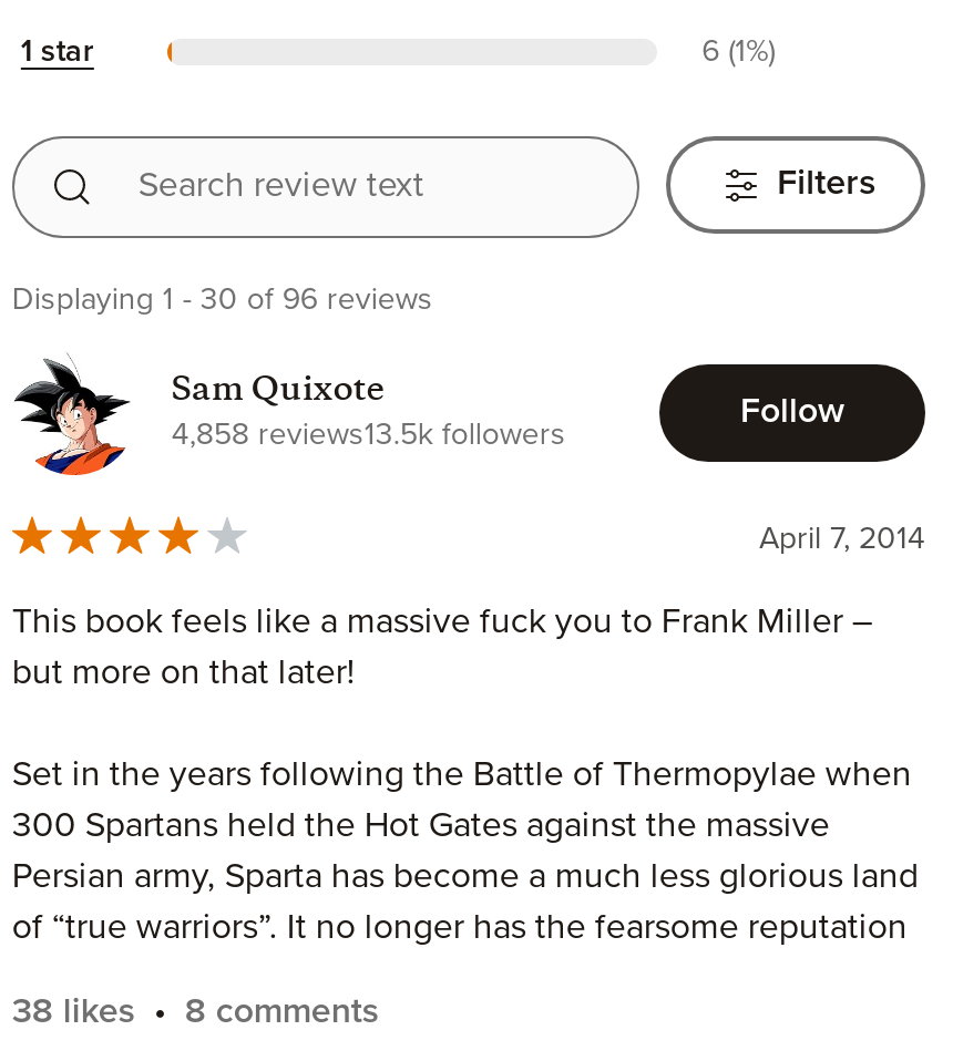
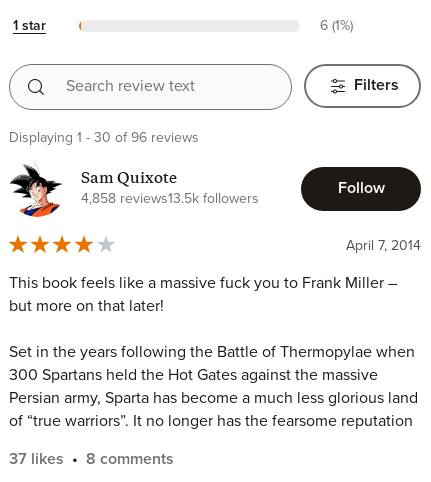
[12,992,136,1028] 38 likes -> [9,451,64,467] 37 likes

